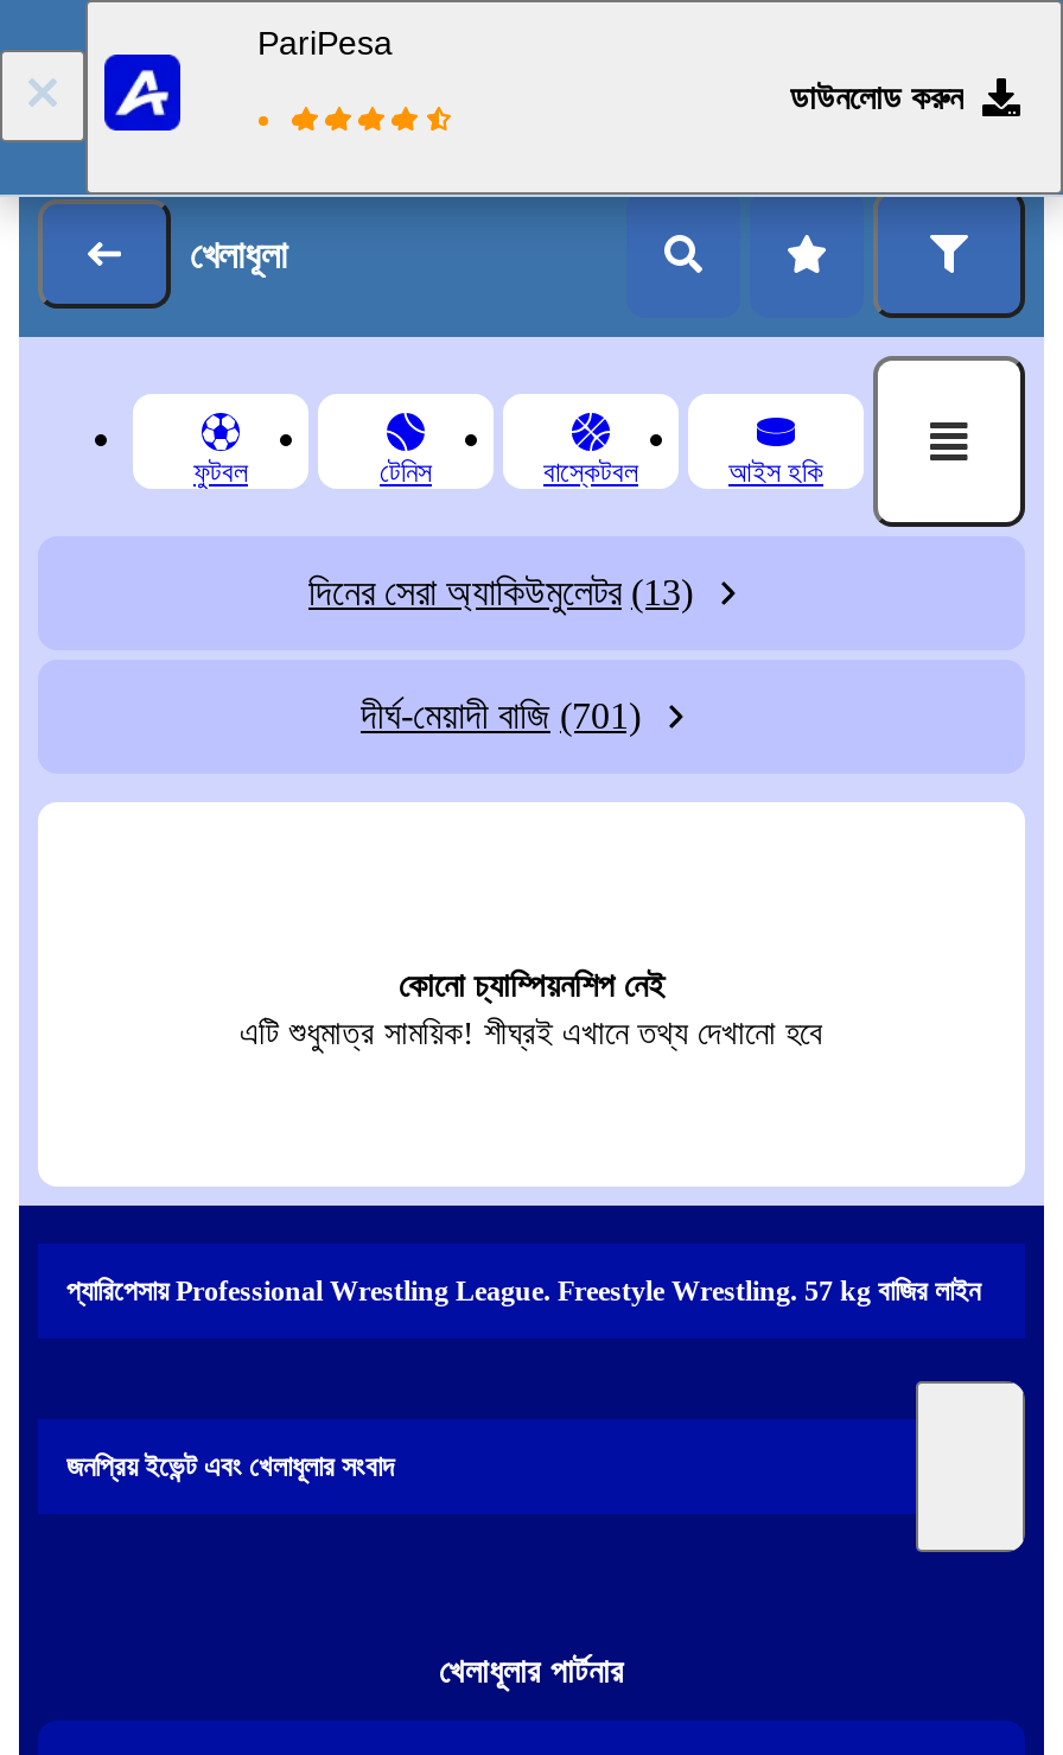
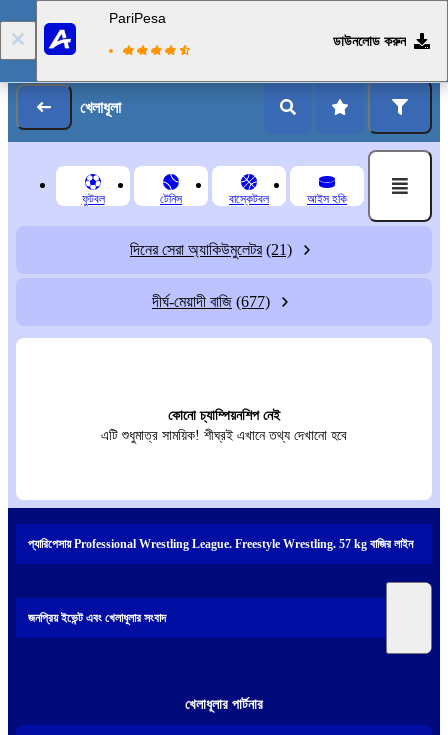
[308,572,693,612] দিনের সেরা অ্যাকিউমুলেটর (13) -> [130,241,292,258] দিনের সেরা অ্যাকিউমুলেটর (21)
[361,695,641,736] দীর্ঘ-মেয়াদী বাজি (701) -> [152,293,270,310] দীর্ঘ-মেয়াদী বাজি (677)

